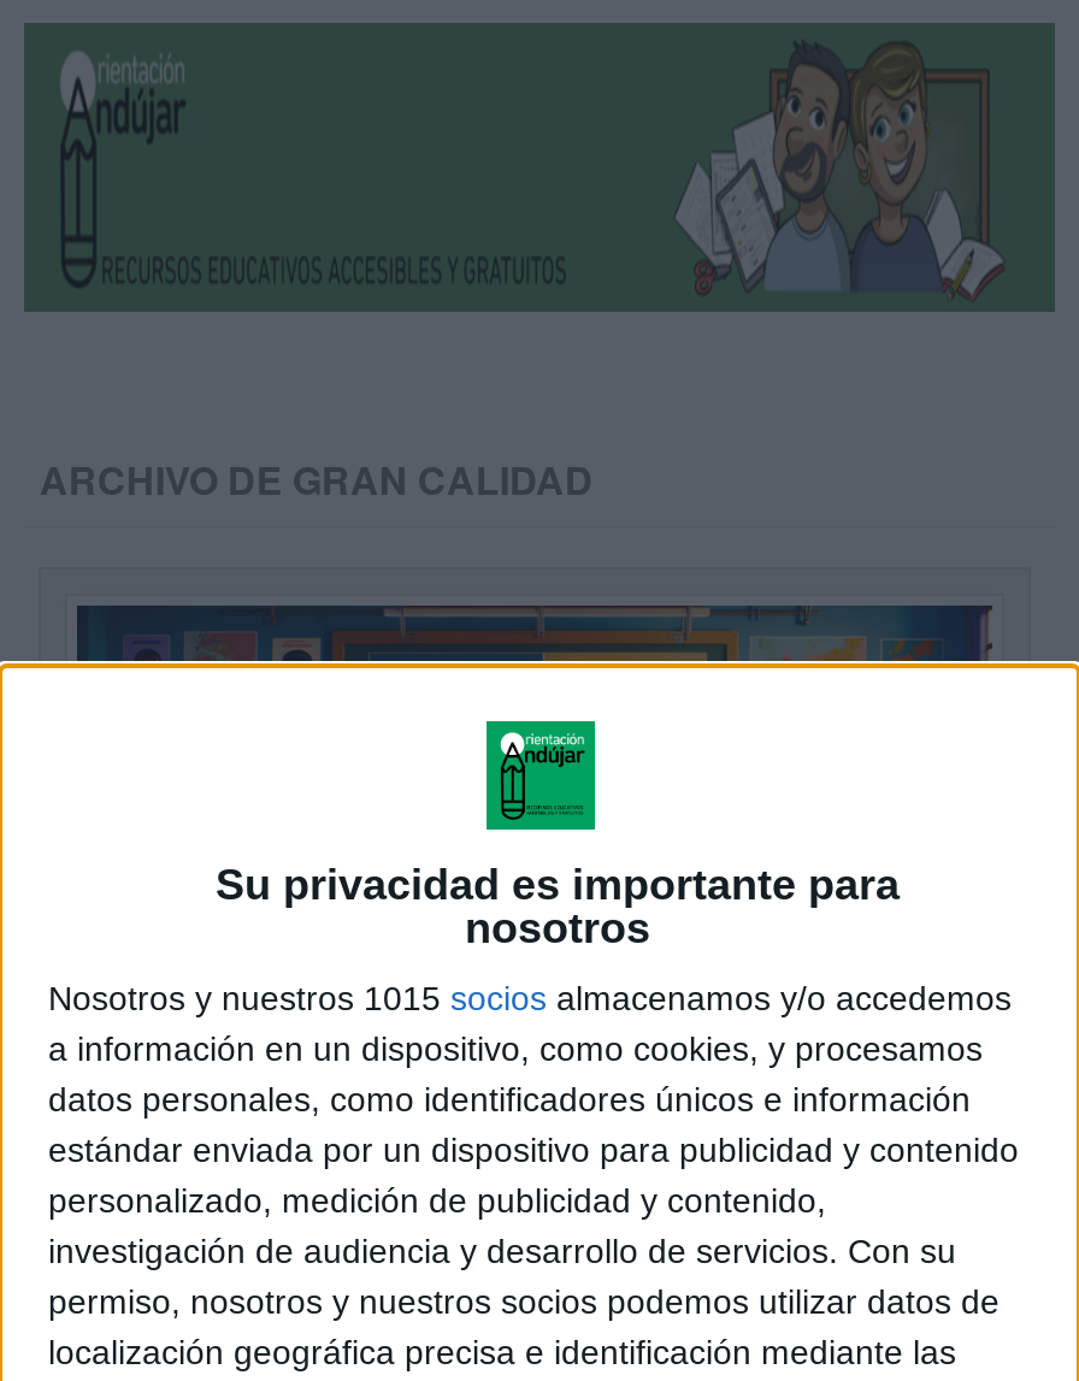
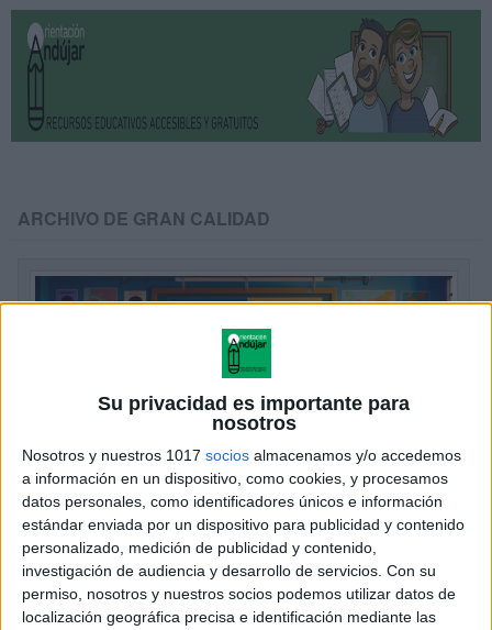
[48,978,1012,1017] Nosotros y nuestros 1015 socios almacenamos y/o accedemos -> [22,446,461,464] Nosotros y nuestros 1017 socios almacenamos y/o accedemos

